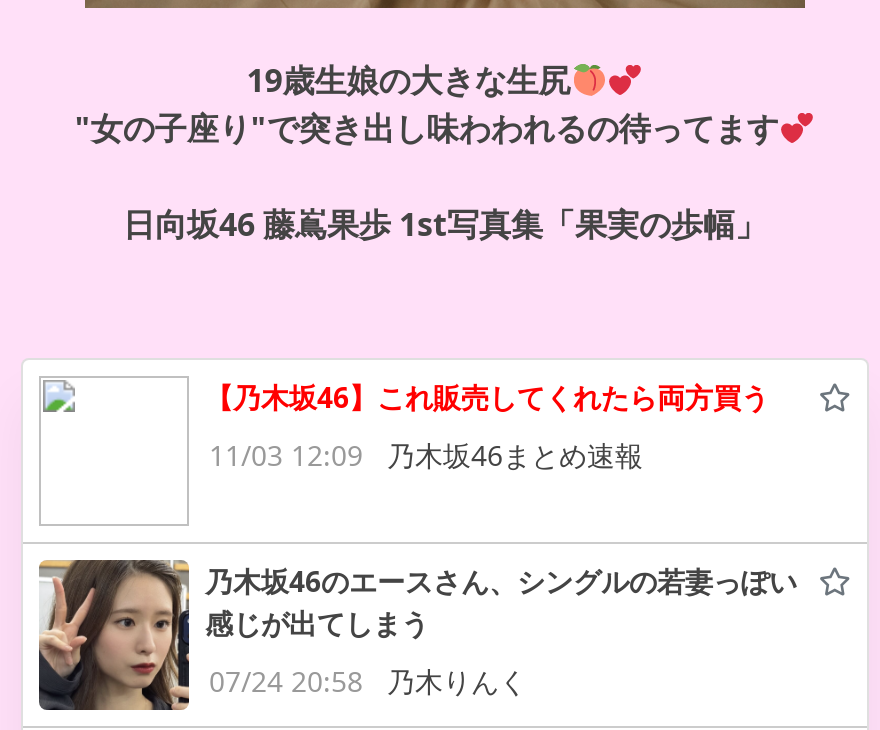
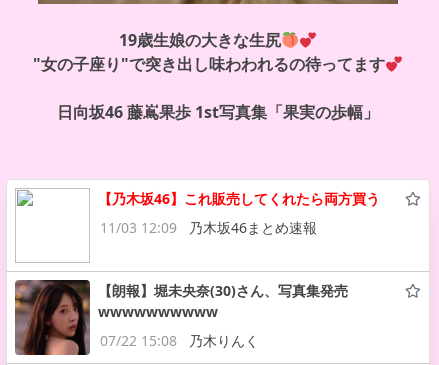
[37,558,797,712] [image] | 乃木坂46のエースさん、シングルの若妻っぽい | 感じが出てしまう -> [14,279,348,356] [image] | 【朗報】堀未央奈(30)さん、写真集発売 | wwwwwwwwww
[209,662,527,700] 07/24 20:58 乃木りんく -> [100,331,259,350] 07/22 15:08 乃木りんく

